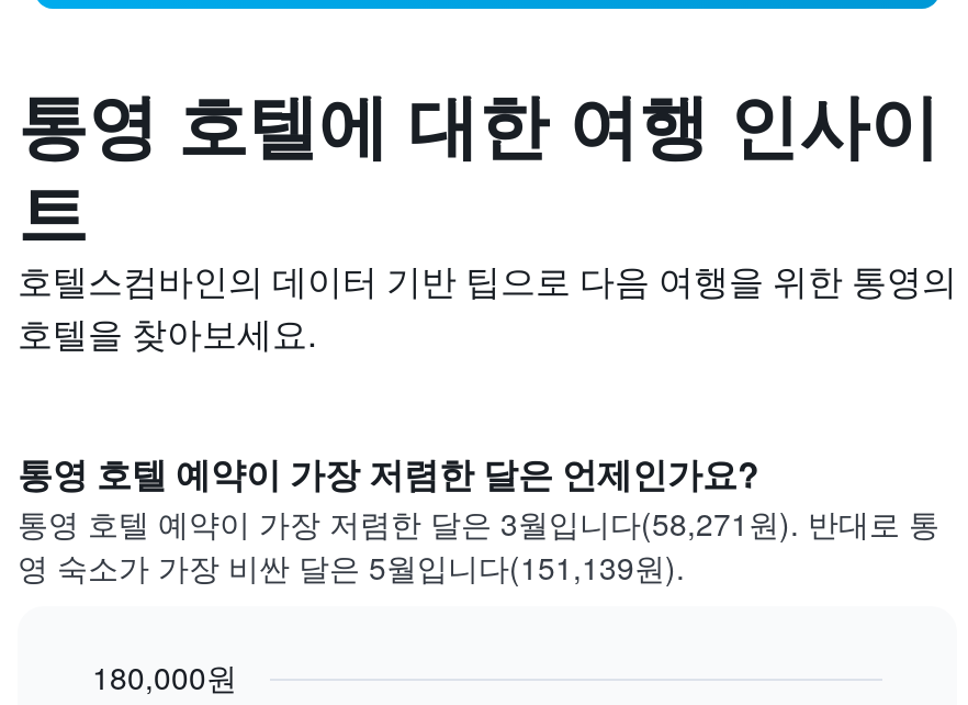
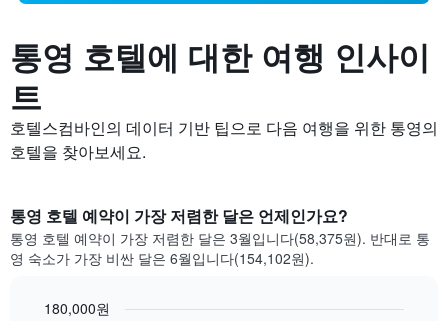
[18,501,939,545] 통영 호텔 예약이 가장 저렴한 달은 3월입니다(58,271원). 반대로 통 -> [10,228,430,248] 통영 호텔 예약이 가장 저렴한 달은 3월입니다(58,375원). 반대로 통
[18,545,685,589] 영 숙소가 가장 비싼 달은 5월입니다(151,139원). -> [10,248,314,268] 영 숙소가 가장 비싼 달은 6월입니다(154,102원).

